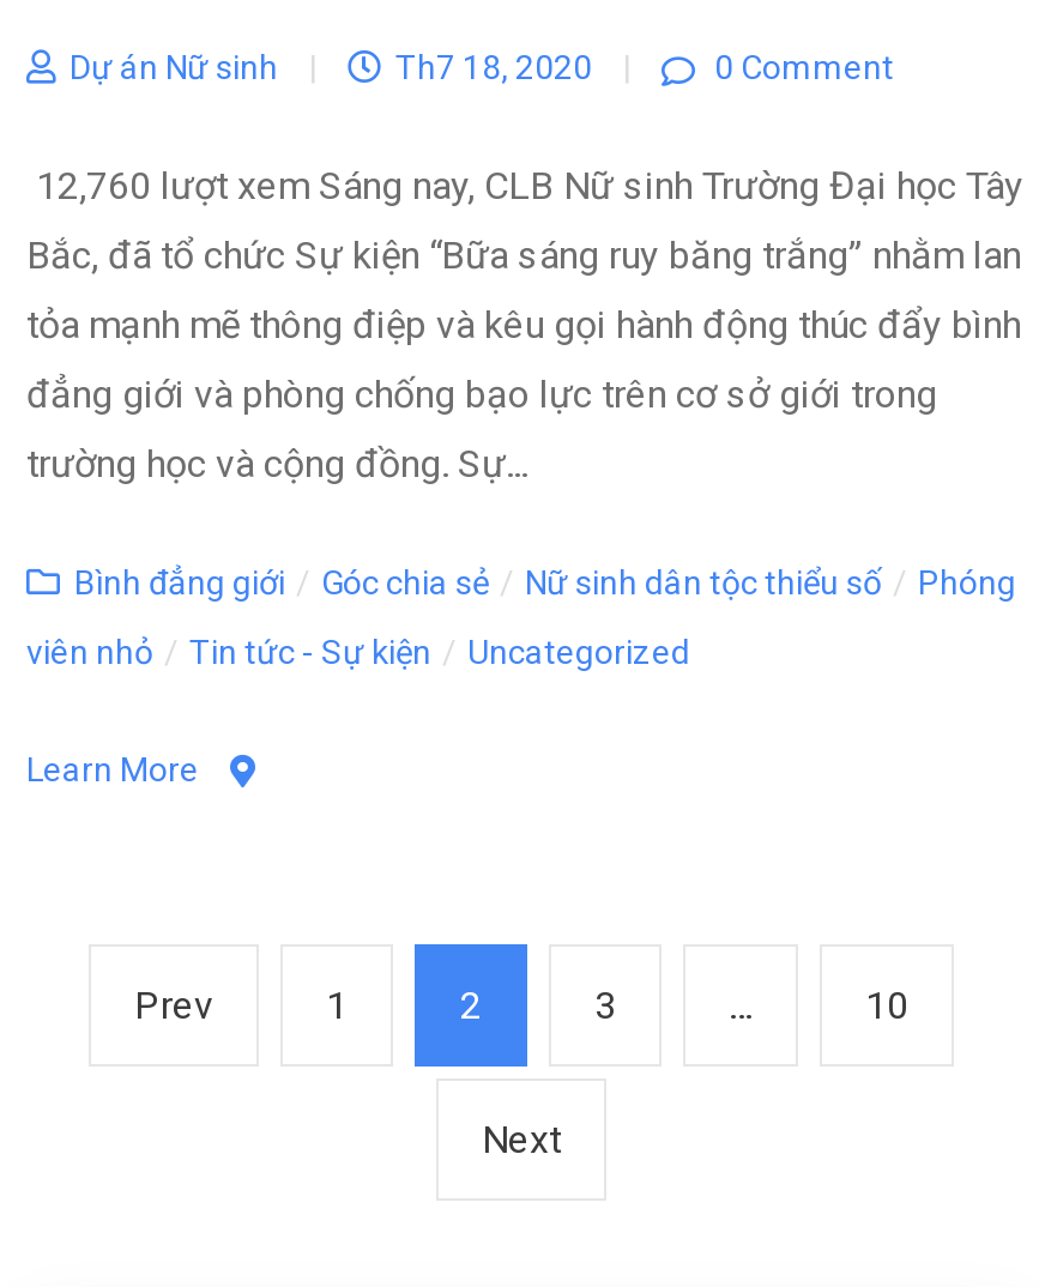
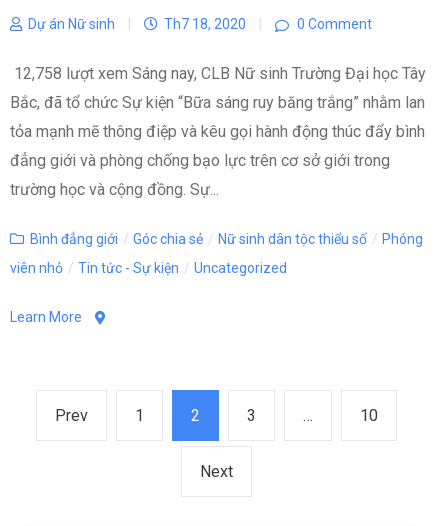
[26,162,1023,208] 12,760 lượt xem Sáng nay, CLB Nữ sinh Trường Đại học Tây -> [10,64,426,83] 12,758 lượt xem Sáng nay, CLB Nữ sinh Trường Đại học Tây

